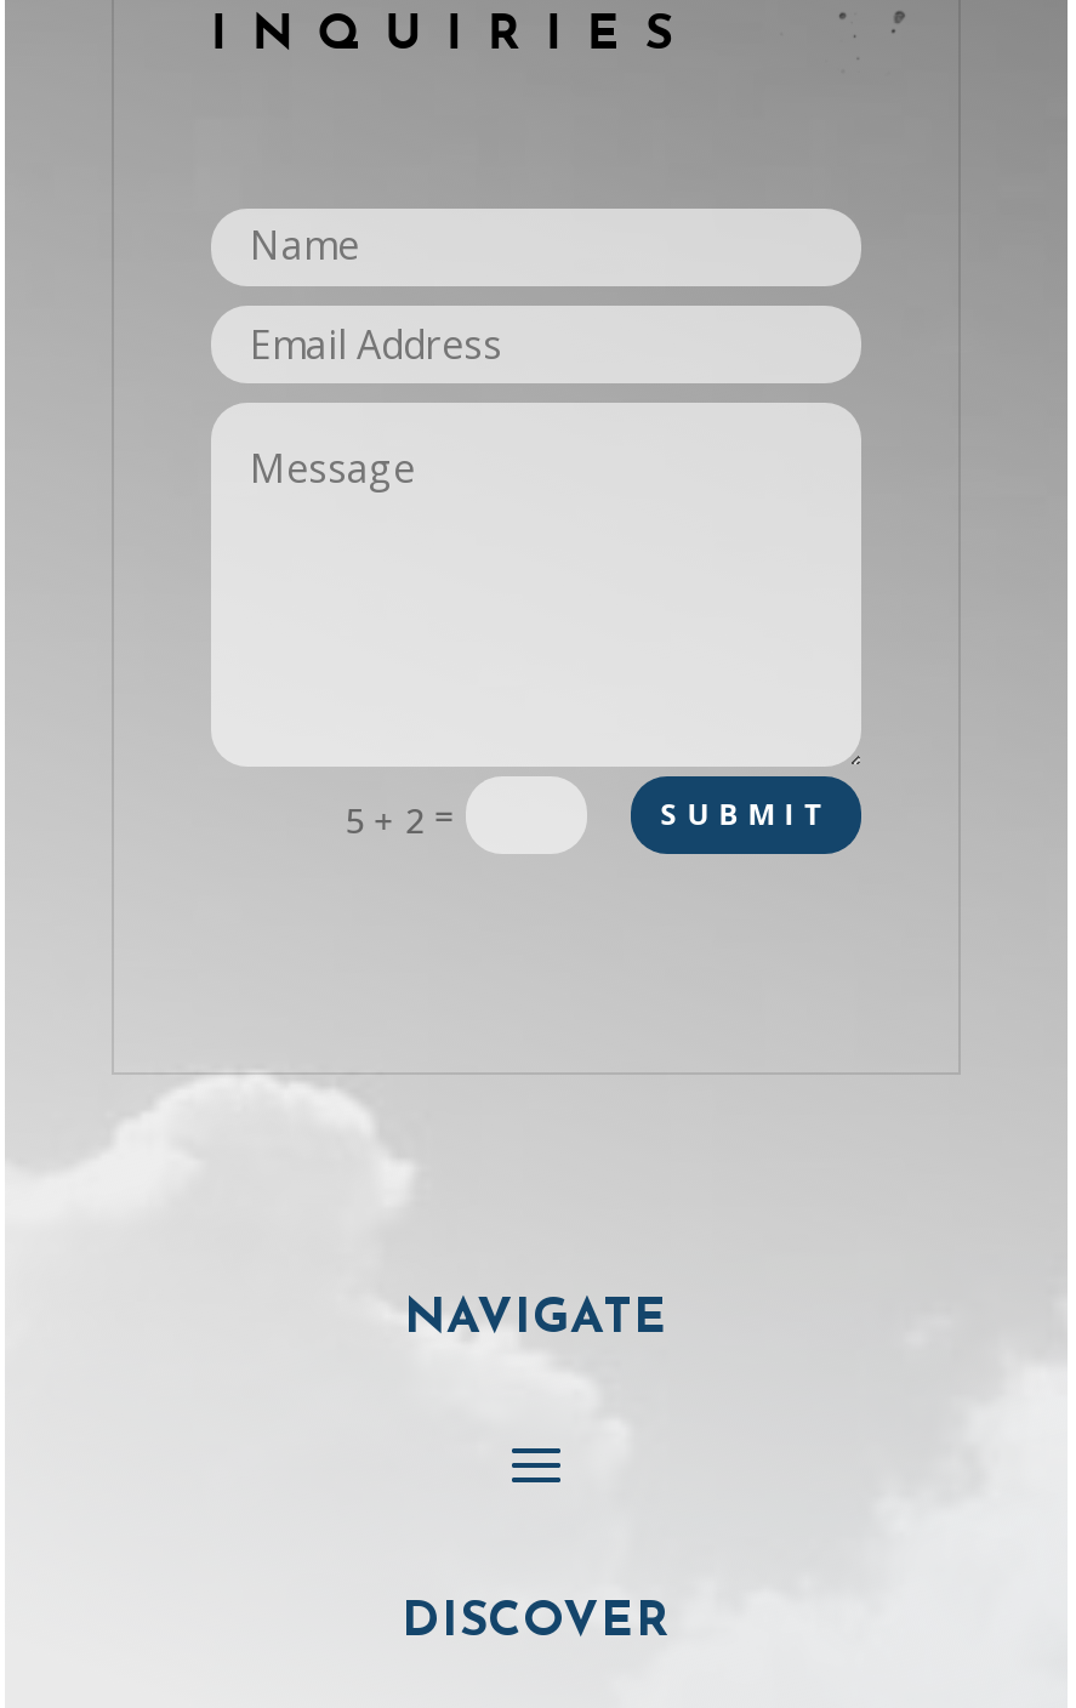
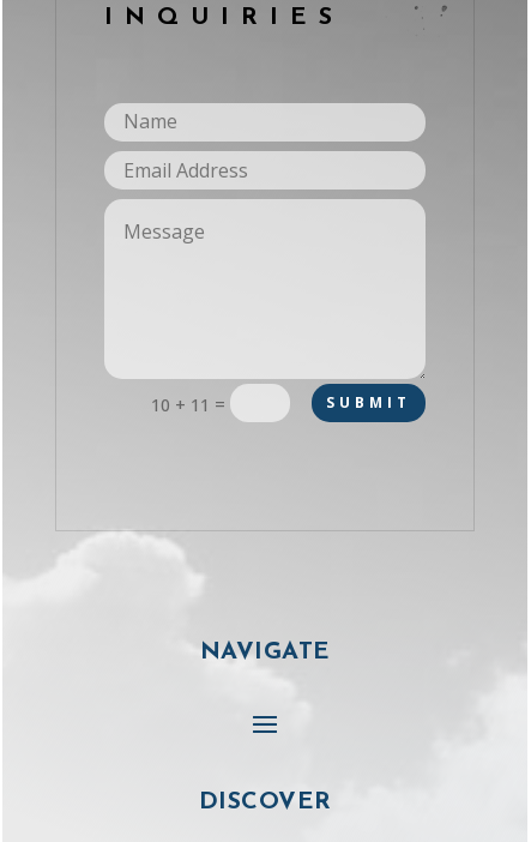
[345,793,466,844] 5 + 2 = -> [151,392,230,417] 10 + 11 =

